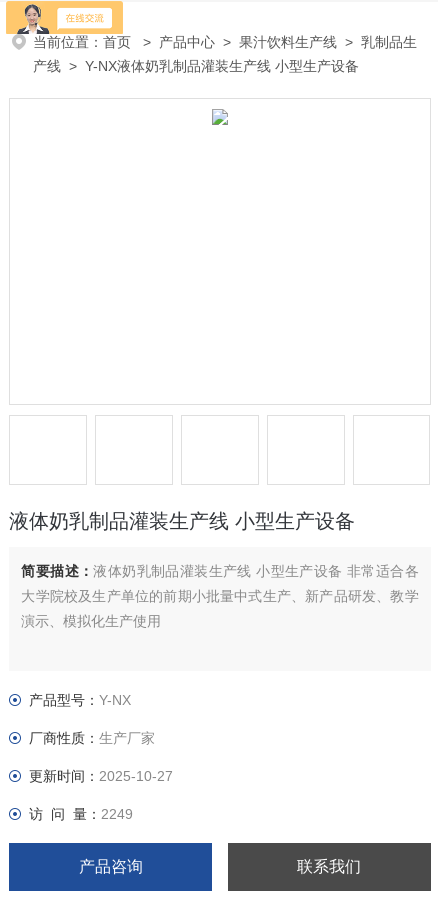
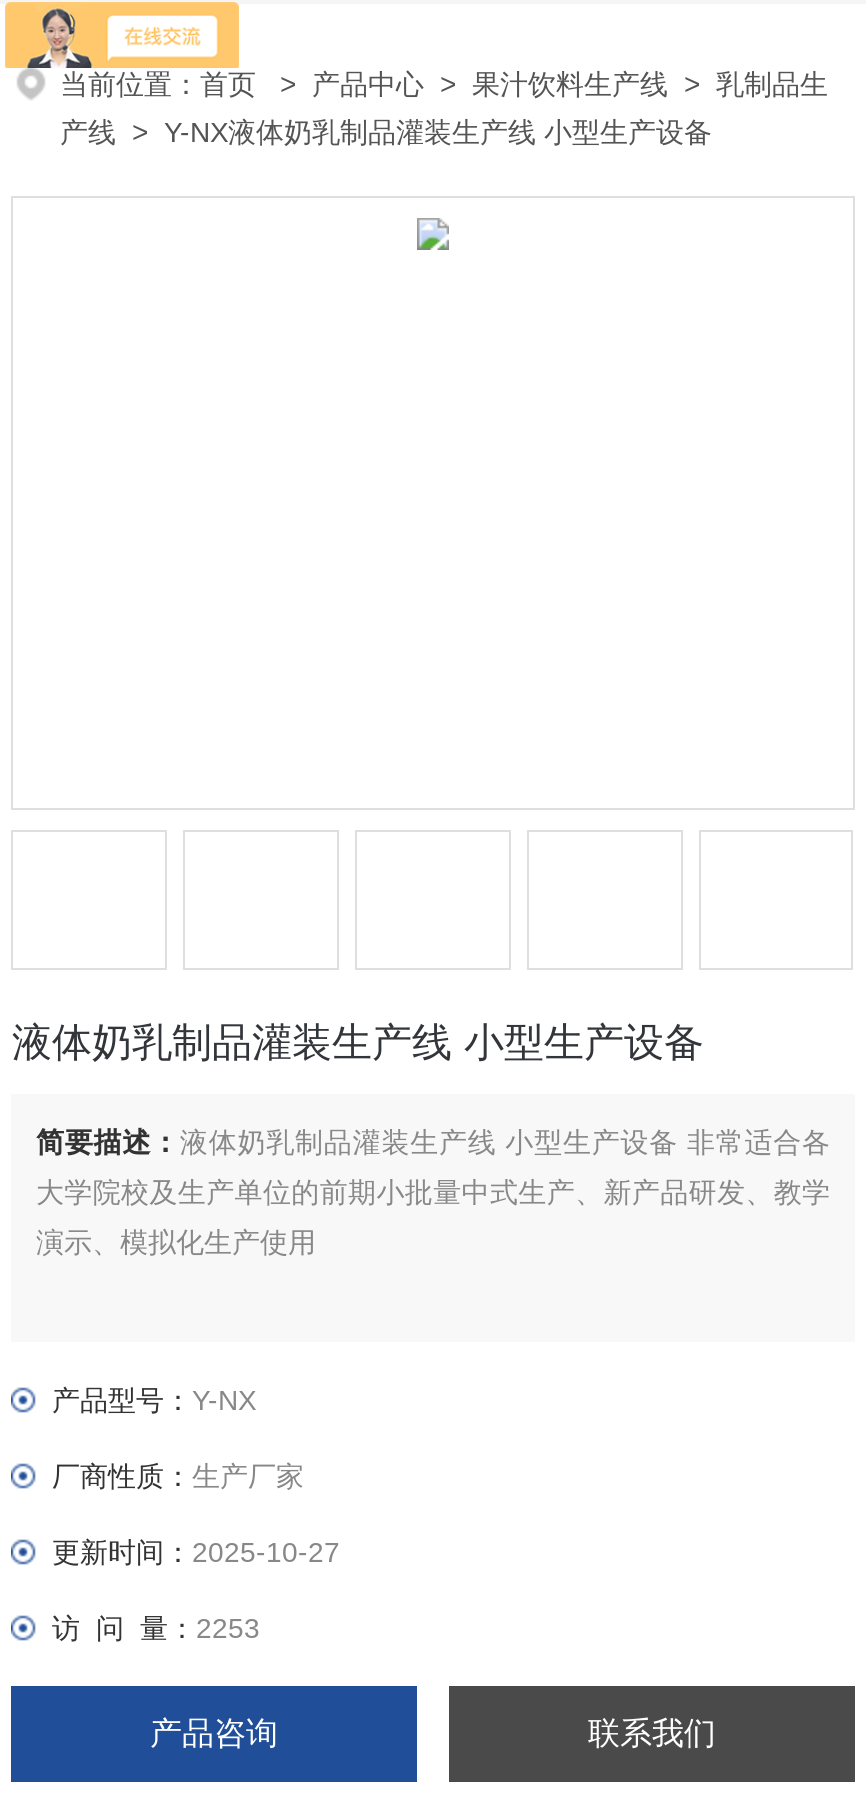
[29,806,133,822] 访 问 量：2249 -> [52,1612,260,1644] 访 问 量：2253

